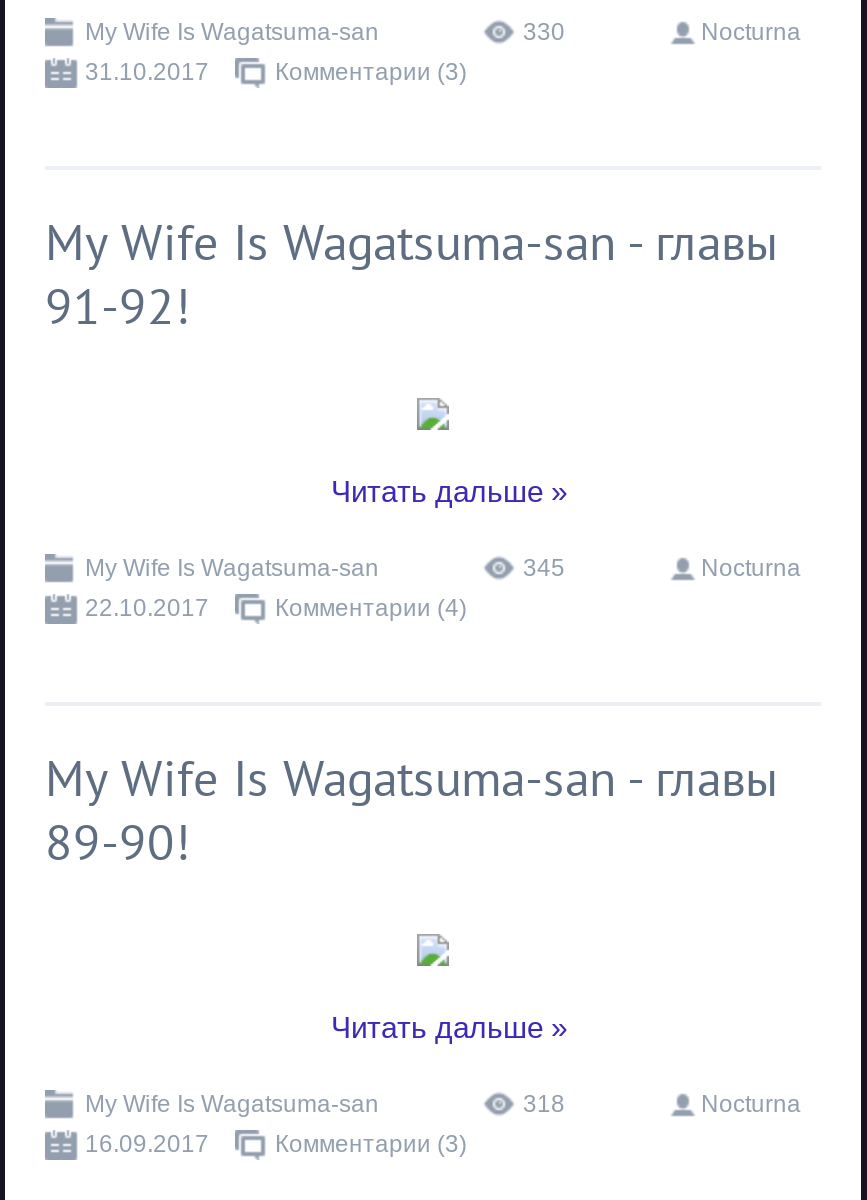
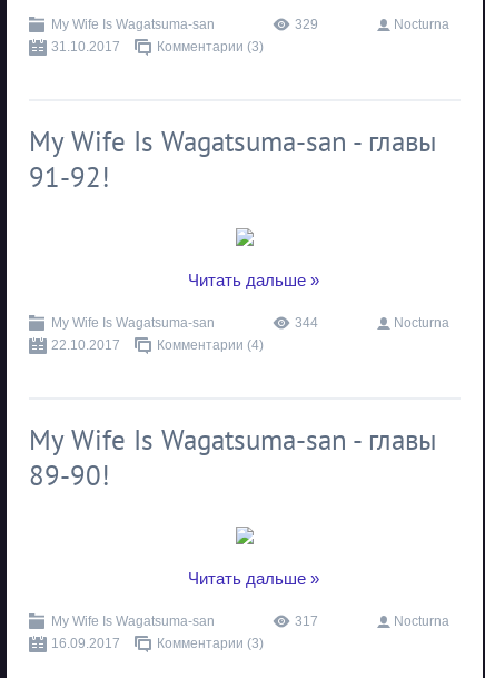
[523,18,565,46] 330 -> [295,17,318,32] 329
[523,554,565,582] 345 -> [295,315,318,331] 344
[523,1090,565,1118] 318 -> [295,613,318,629] 317

